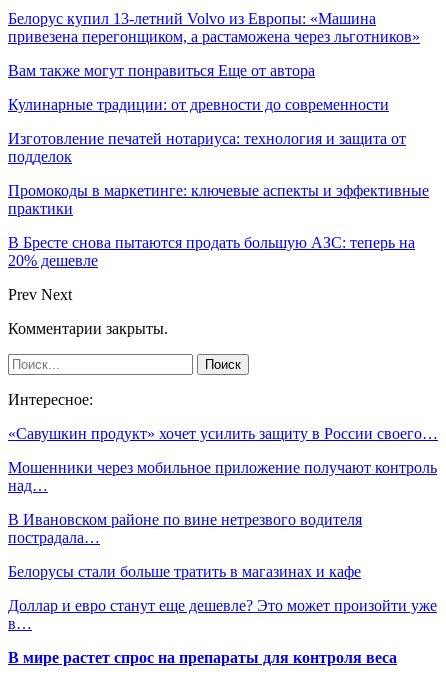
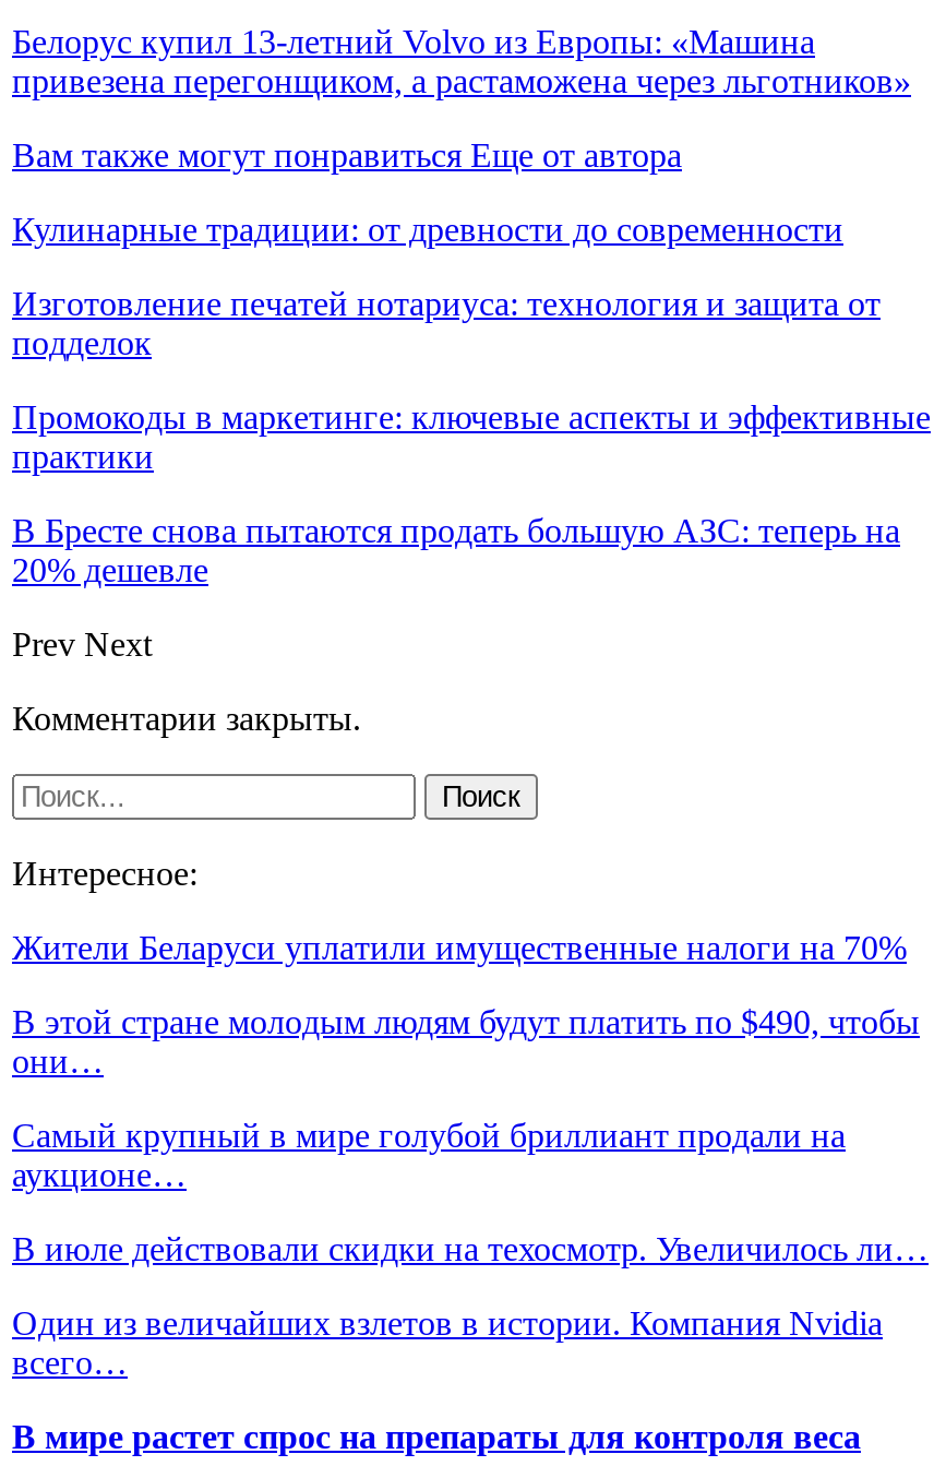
[8,425,438,442] «Савушкин продукт» хочет усилить защиту в России своего… -> [12,928,907,966] Жители Беларуси уплатили имущественные налоги на 70%
[8,459,437,494] Мошенники через мобильное приложение получают контроль | над… -> [12,1003,920,1079] В этой стране молодым людям будут платить по $490, чтобы | они…
[8,511,362,546] В Ивановском районе по вине нетрезвого водителя | пострадала… -> [12,1116,846,1193] Самый крупный в мире голубой бриллиант продали на | аукционе…
[8,563,361,580] Белорусы стали больше тратить в магазинах и кафе -> [12,1230,929,1267] В июле действовали скидки на техосмотр. Увеличилось ли…
[8,597,437,632] Доллар и евро станут еще дешевле? Это может произойти уже | в… -> [12,1304,883,1380] Один из величайших взлетов в истории. Компания Nvidia | всего…

